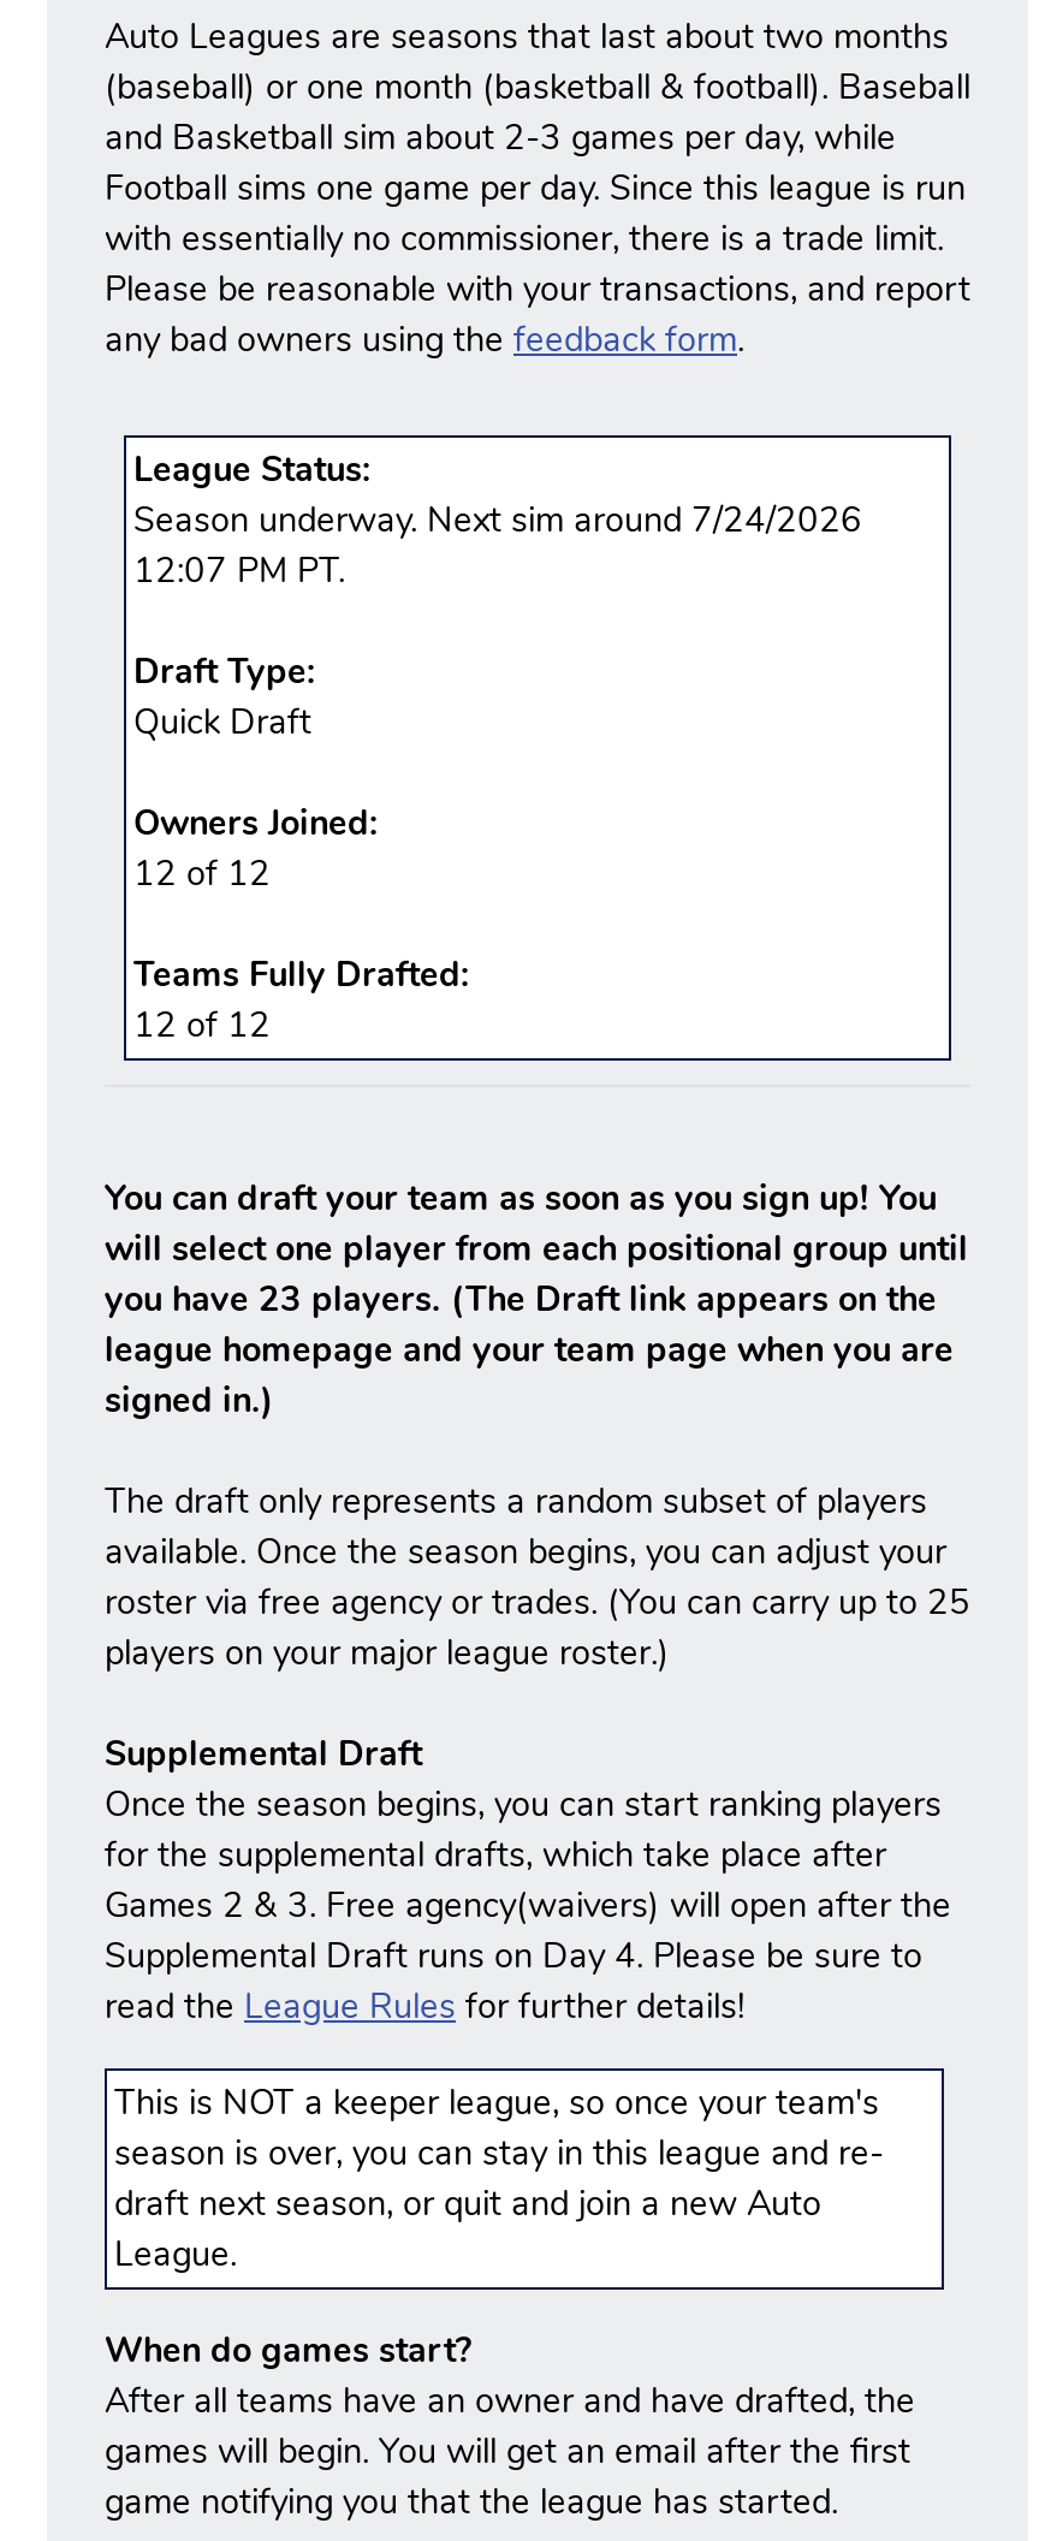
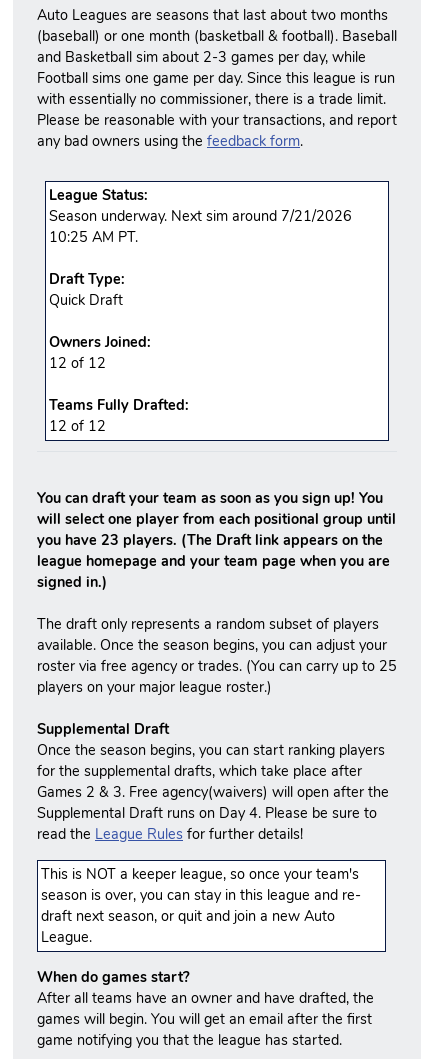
[133,495,862,543] Season underway. Next sim around 7/24/2026 -> [49,206,352,226] Season underway. Next sim around 7/21/2026
[133,545,345,594] 12:07 PM PT. -> [49,227,138,247] 10:25 AM PT.

